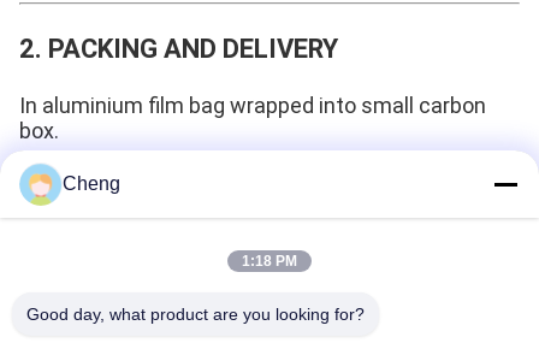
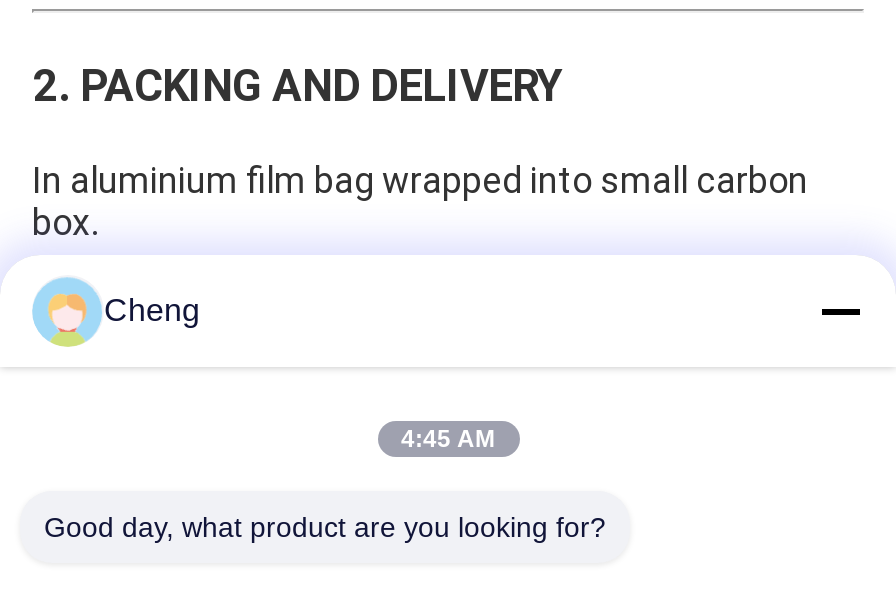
[242,253,297,270] 1:18 PM -> [401,425,495,453] 4:45 AM

